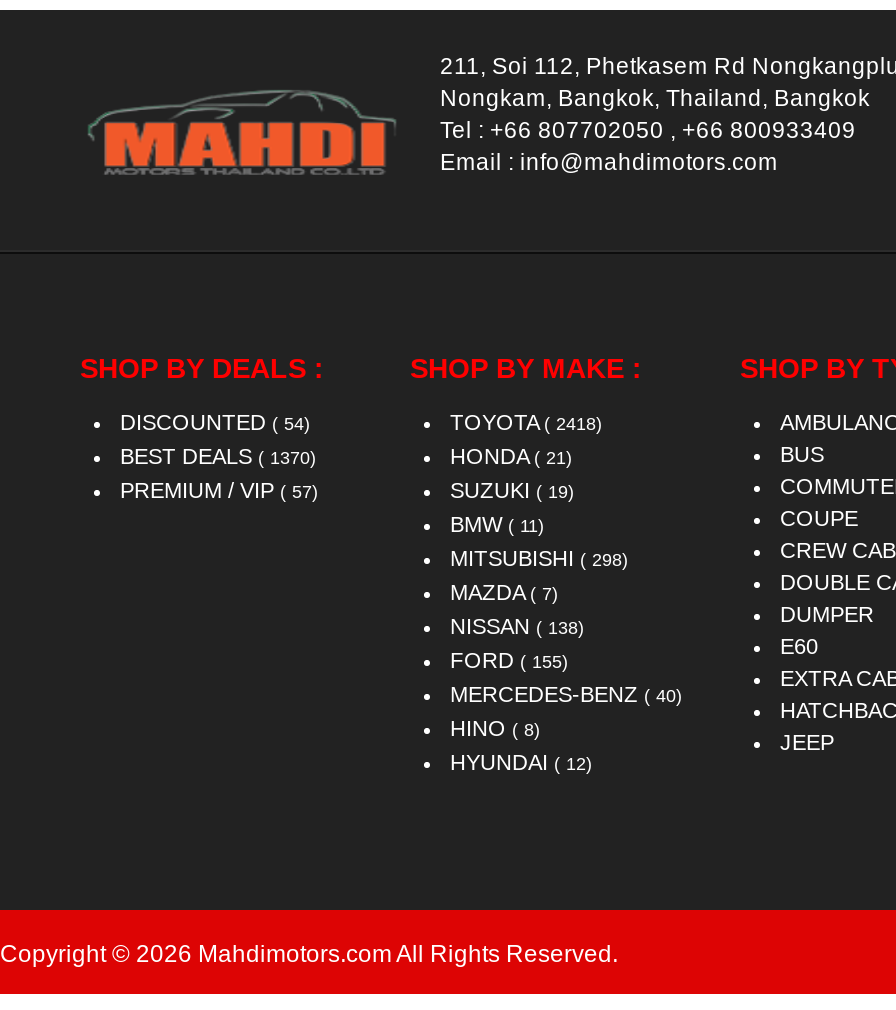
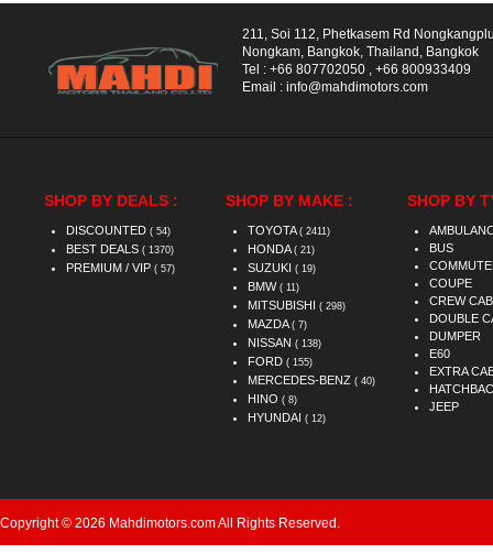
[450,411,602,435] TOYOTA ( 2418) -> [248,224,330,237] TOYOTA ( 2411)

